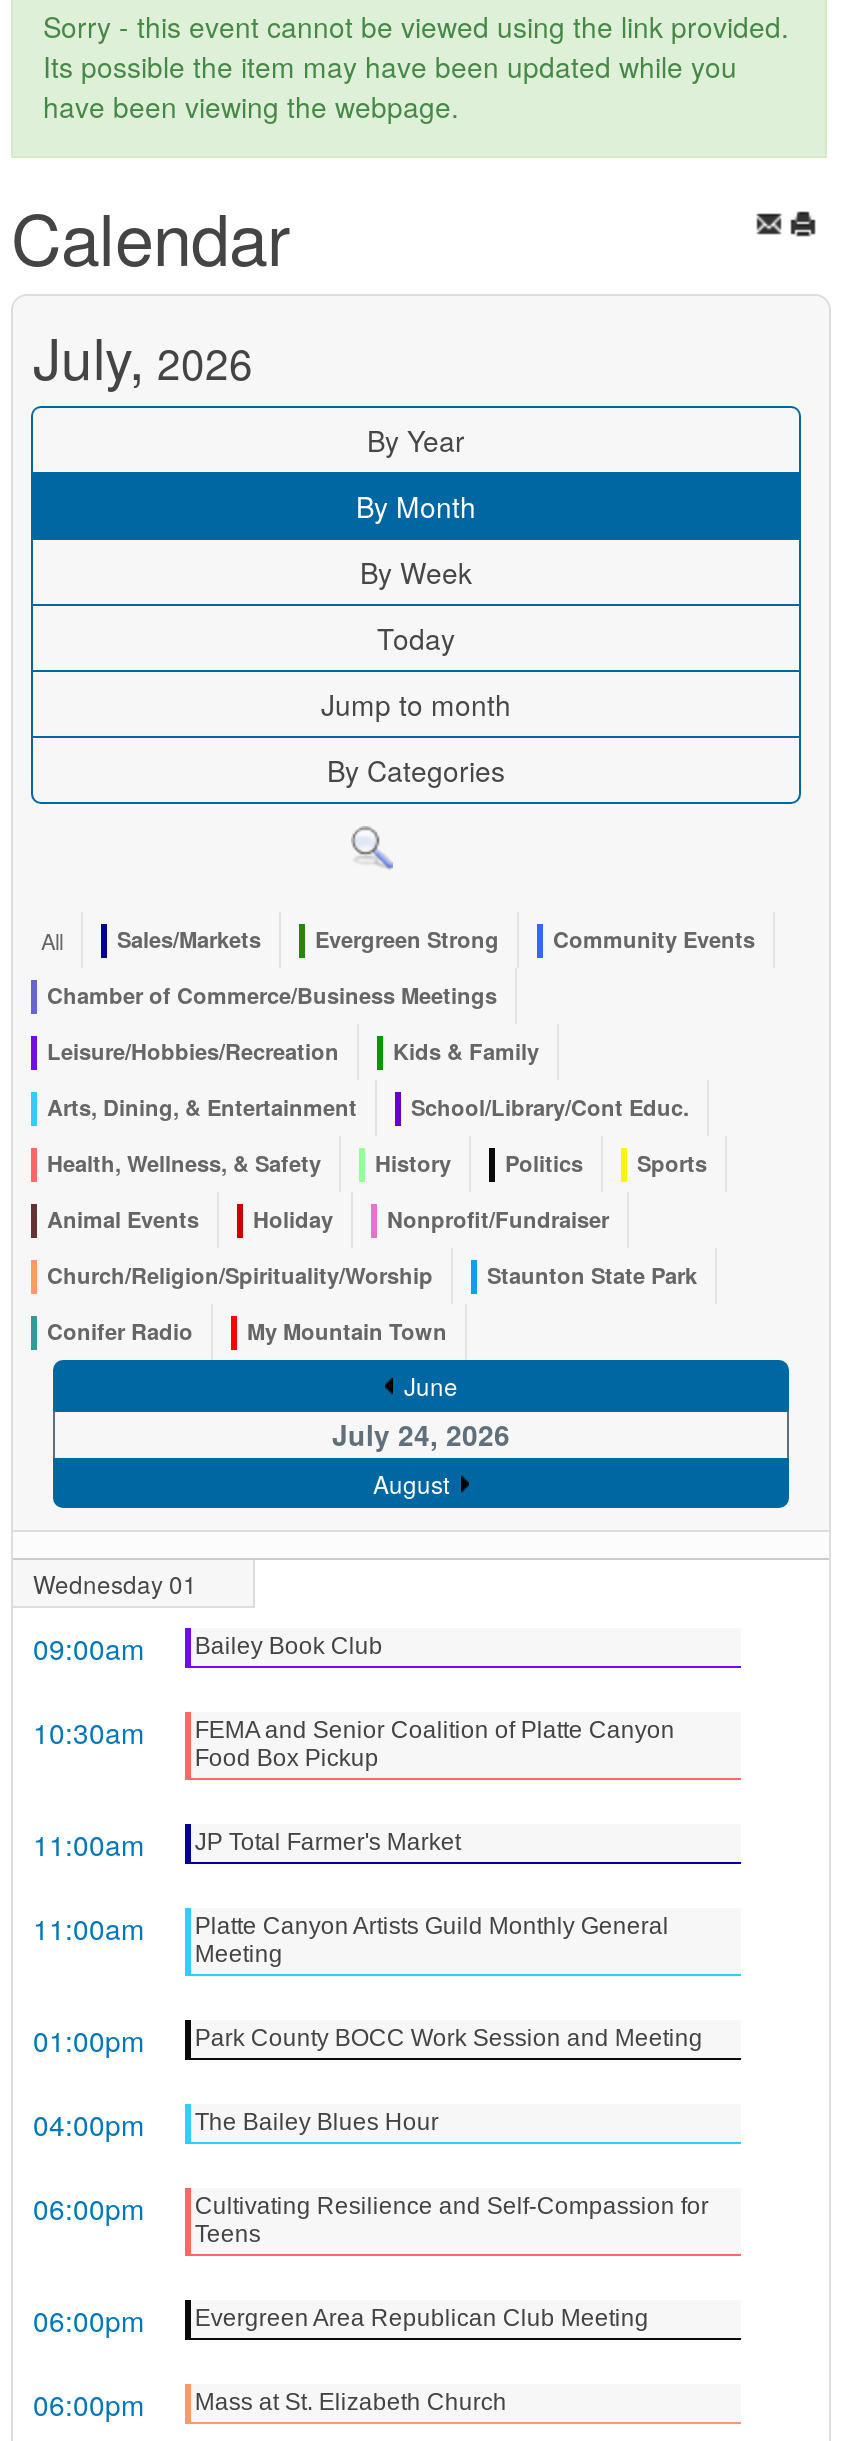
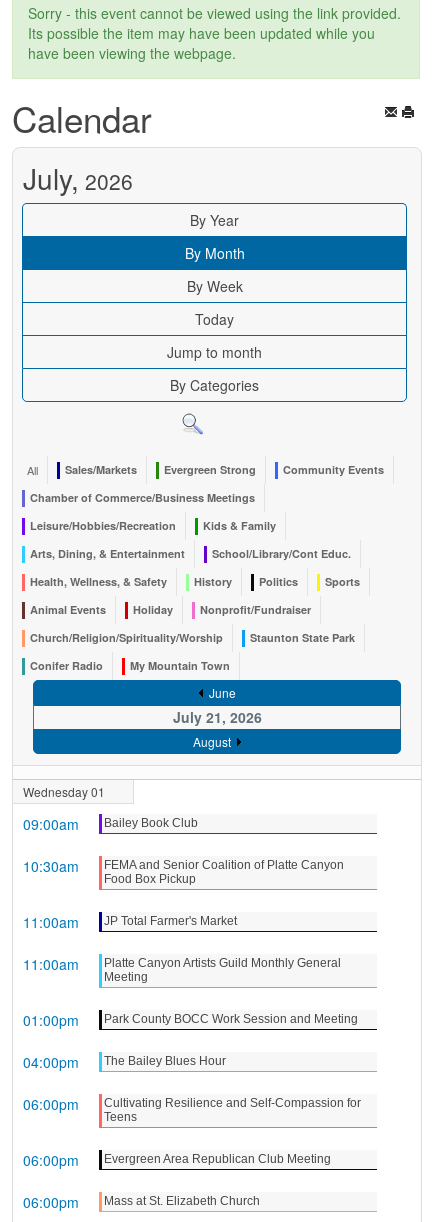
[332,1414,510,1454] July 24, 2026 -> [172,707,261,727] July 21, 2026

